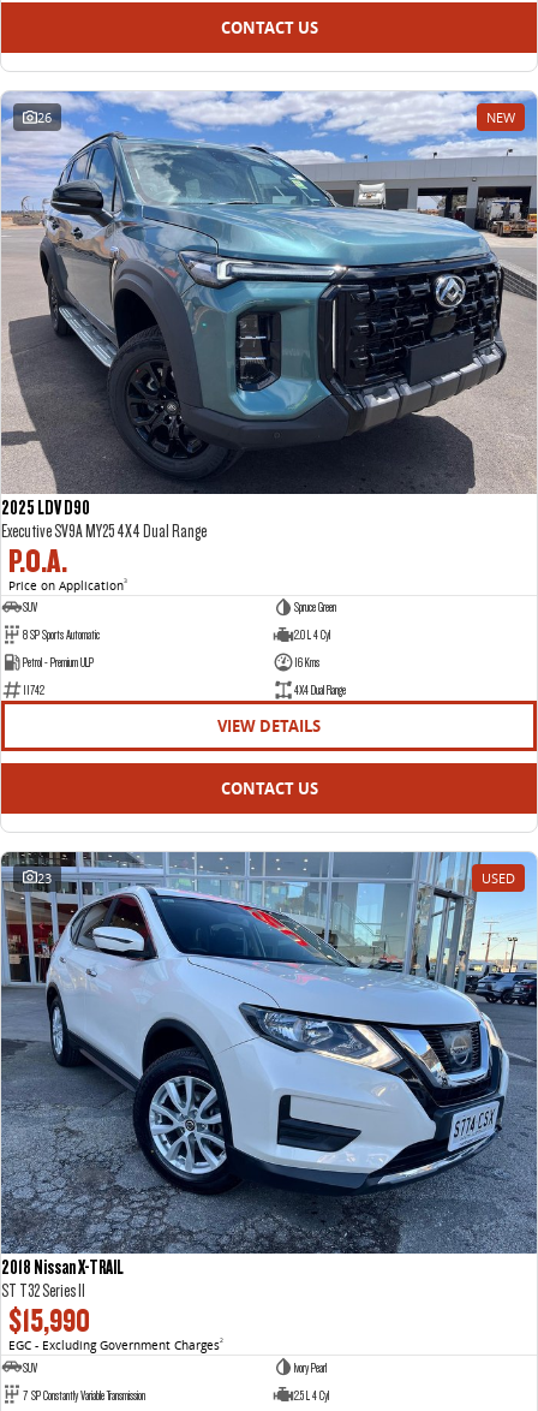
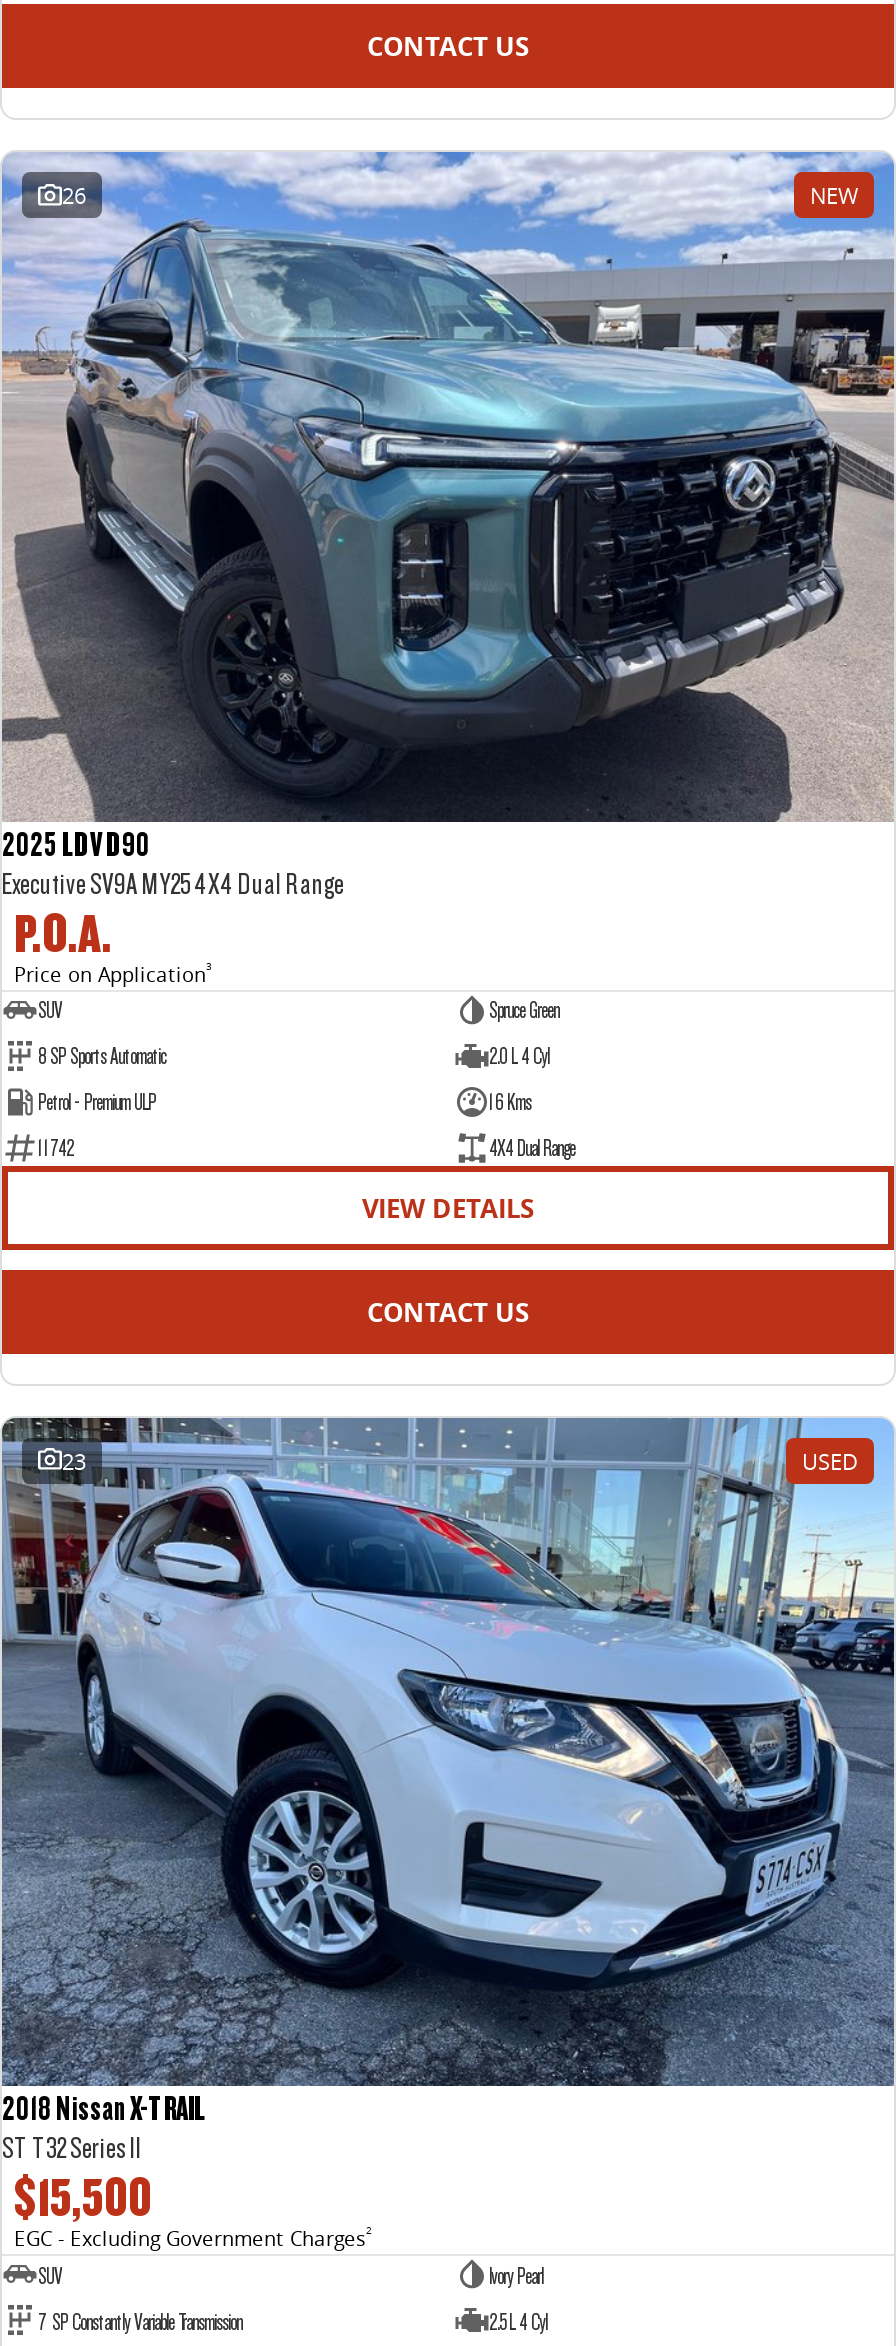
[8,1300,90,1341] $15,990 -> [14,2163,152,2231] $15,500

